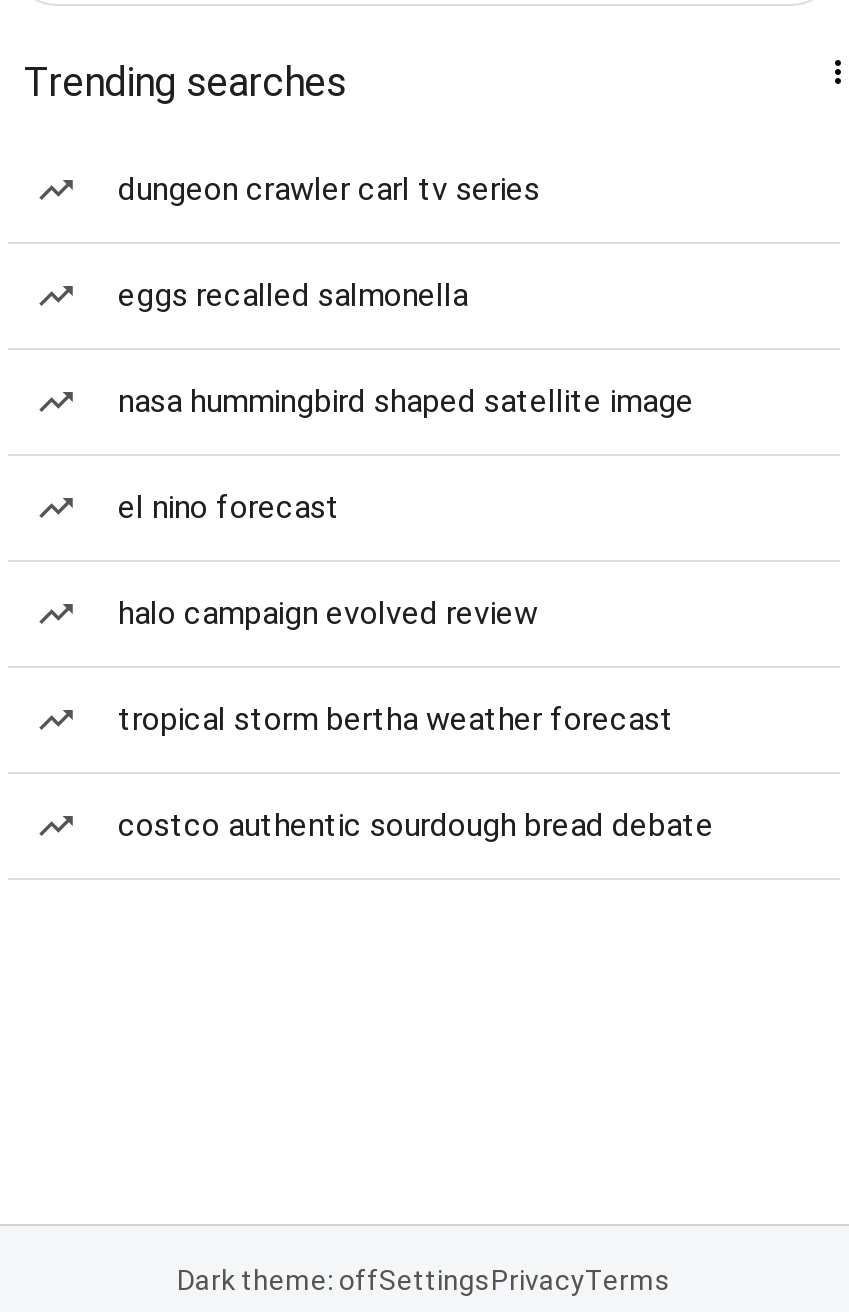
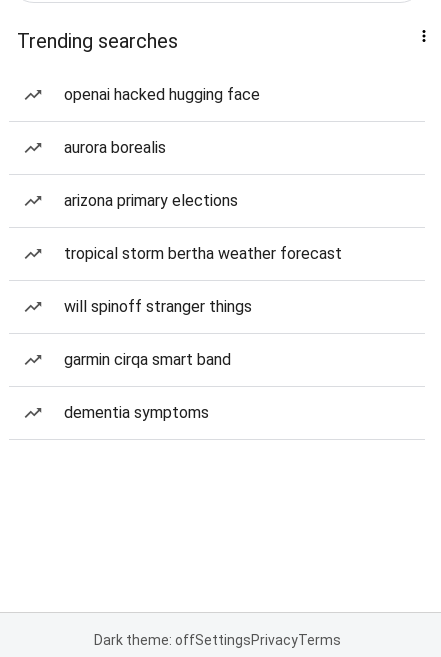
[118,170,694,632] dungeon crawler carl tv series | eggs recalled salmonella | nasa hummingbird shaped satellite image | el nino forecast | halo campaign evolved review -> [64,85,260,210] openai hacked hugging face | aurora borealis | arizona primary elections
moved [118,700,674,738] -> [64,244,342,263]: tropical storm bertha weather forecast
[118,806,714,844] costco authentic sourdough bread debate -> [64,297,252,422] will spinoff stranger things | garmin cirqa smart band | dementia symptoms

